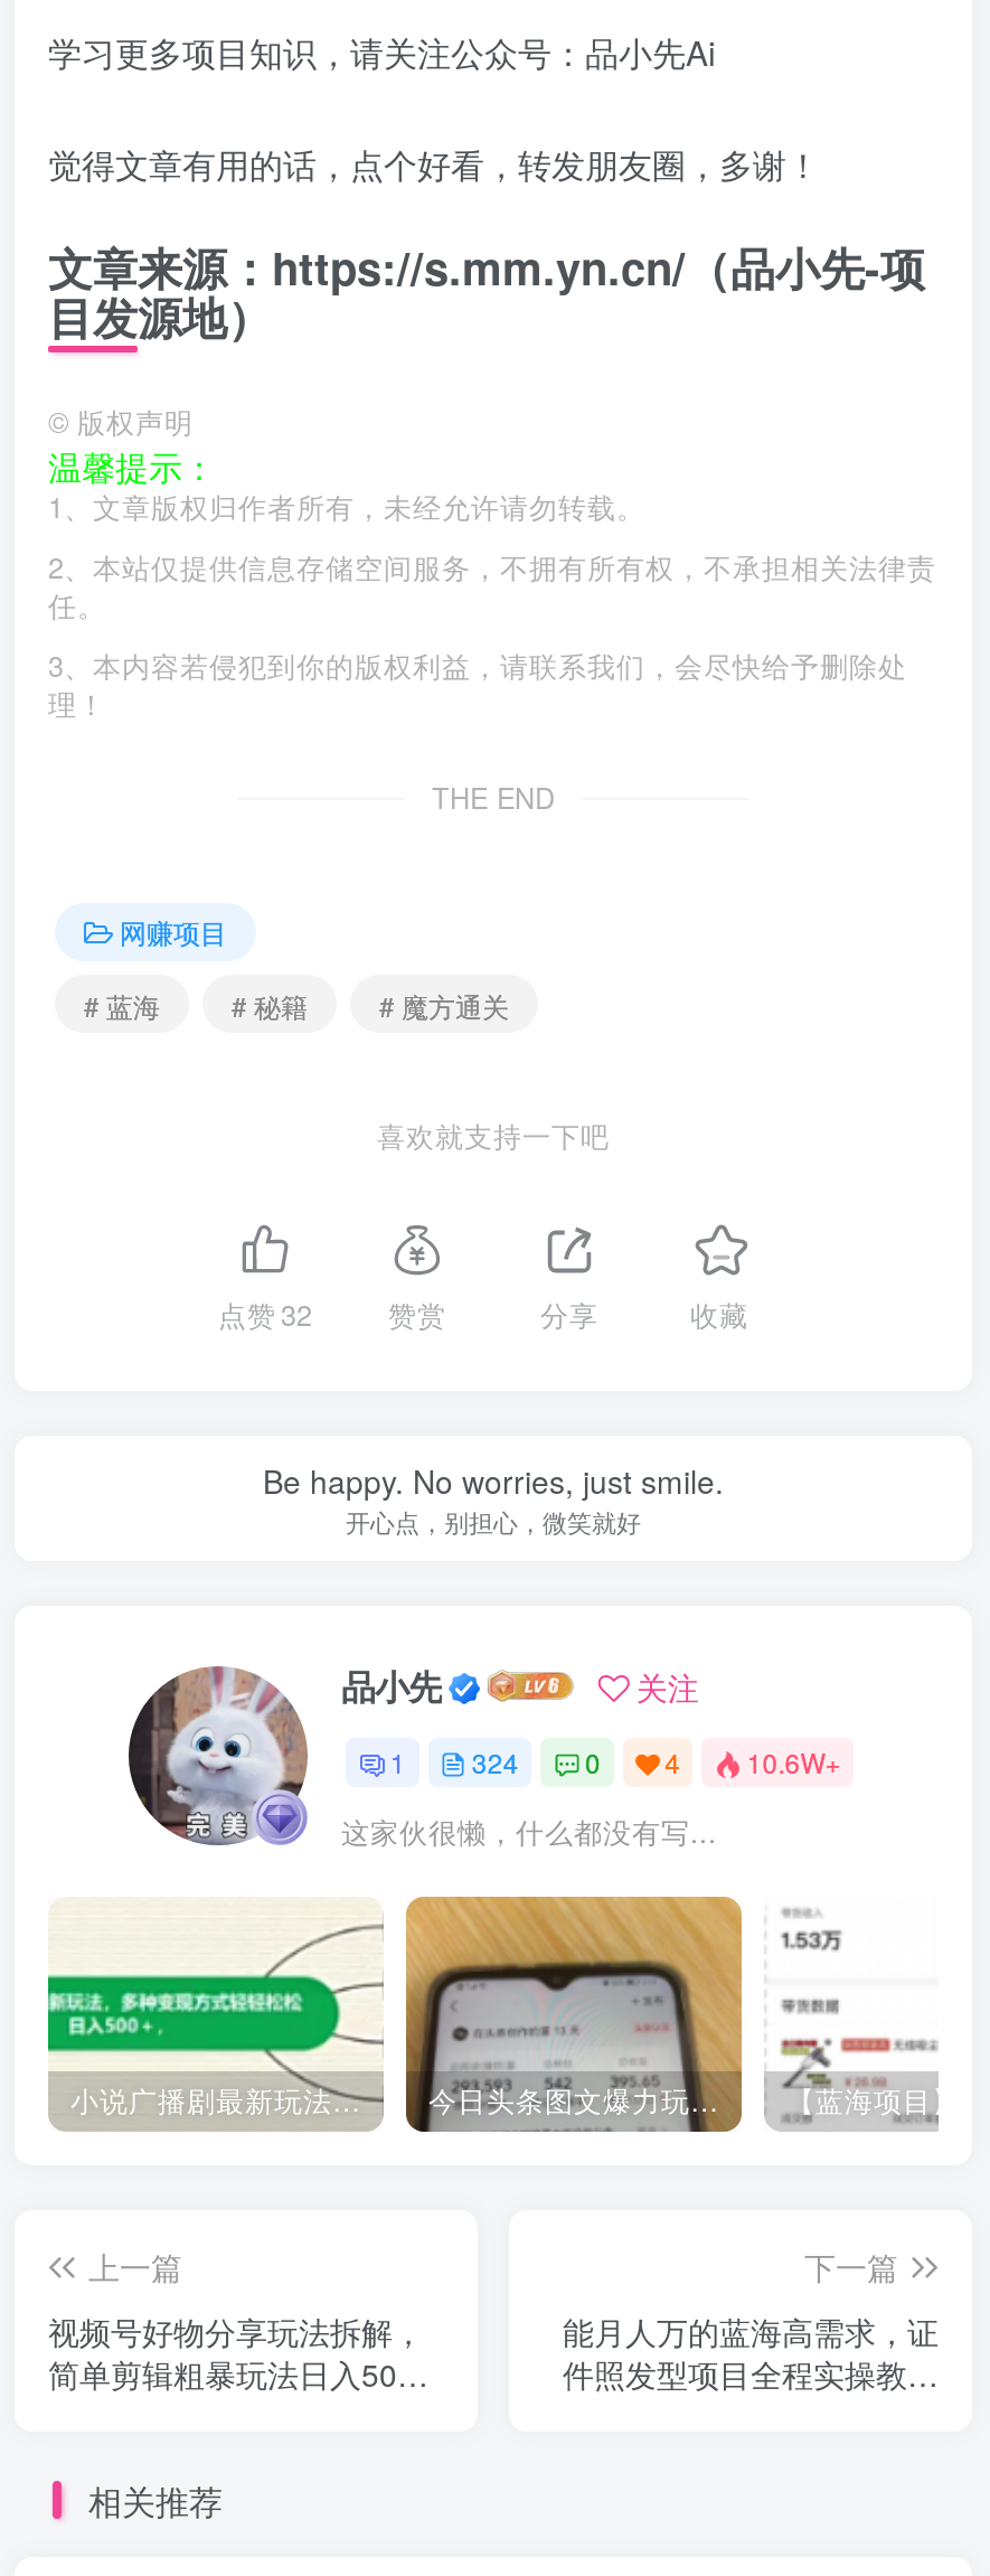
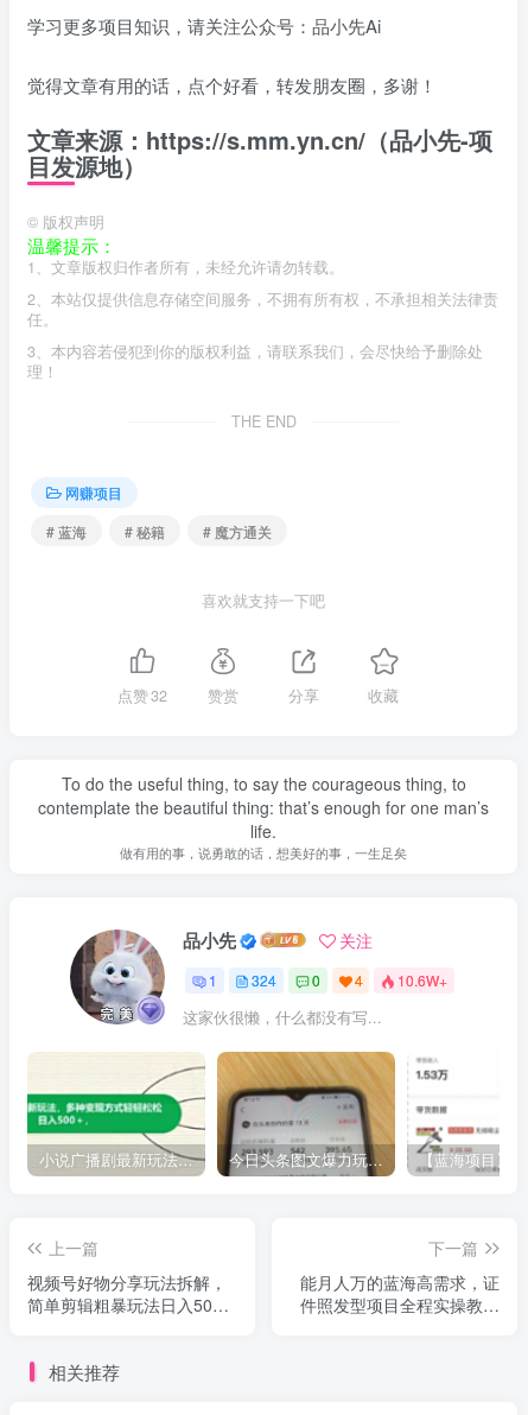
[263,1457,724,1538] Be happy. No worries, just smile. | 开心点，别担心，微笑就好 -> [38,771,489,861] To do the useful thing, to say the courageous thing, to | contemplate the beautiful thing: that’s enough for one man’s | life. | 做有用的事，说勇敢的话，想美好的事，一生足矣

